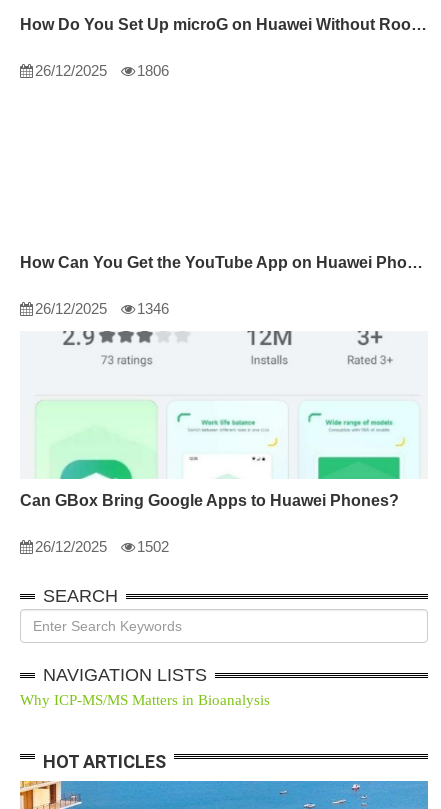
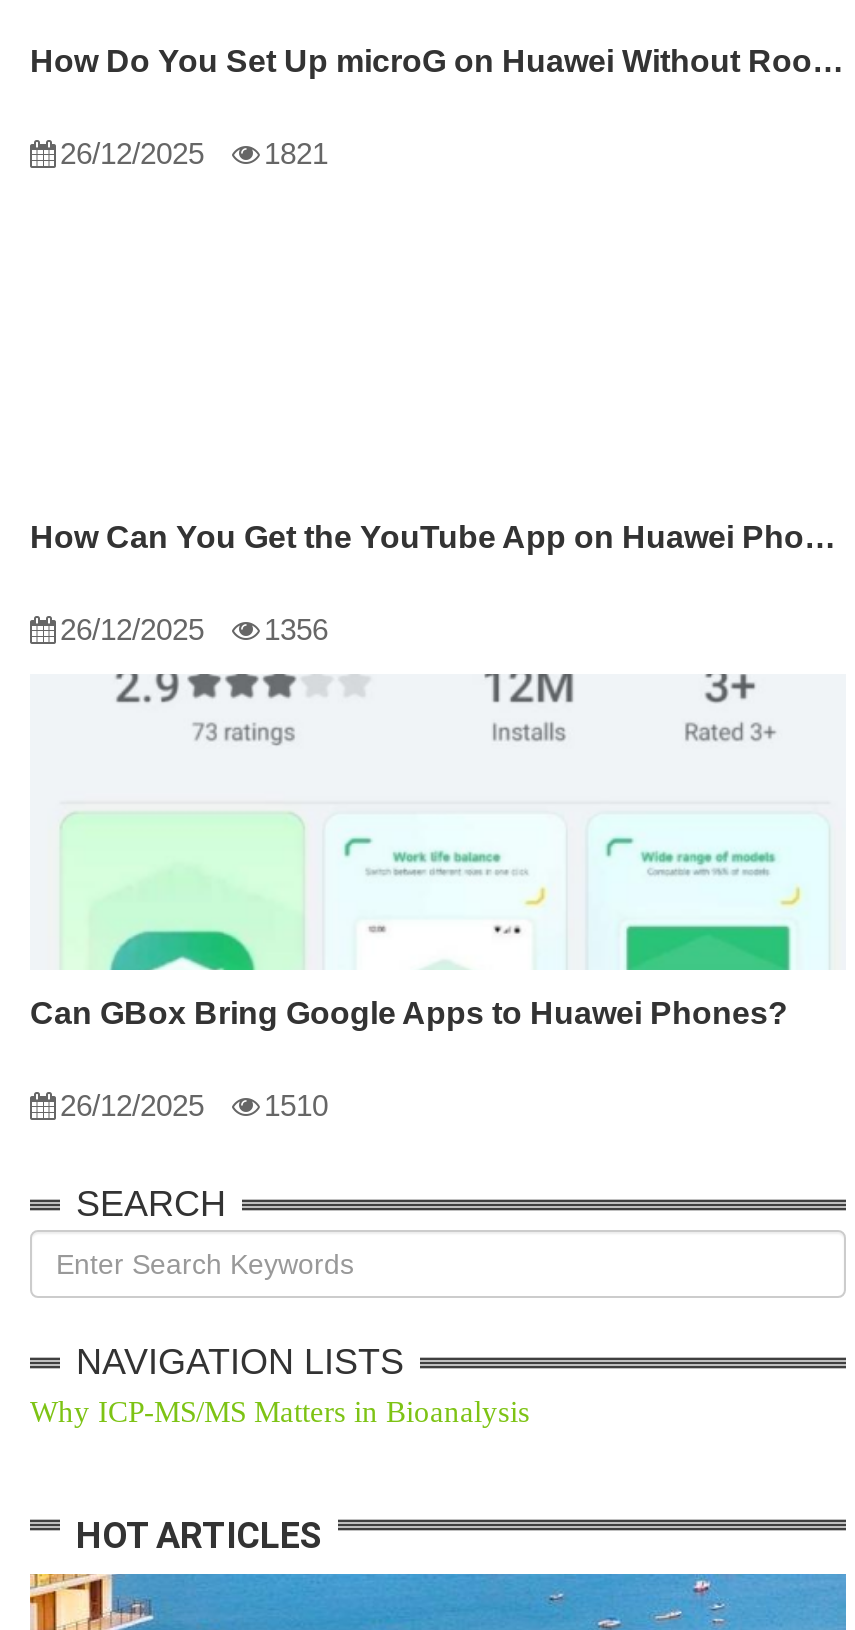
[35,62,169,79] 26/12/2025 1806 -> [60,136,328,170] 26/12/2025 1821
[35,300,169,317] 26/12/2025 1346 -> [60,612,328,646] 26/12/2025 1356
[35,538,169,555] 26/12/2025 1502 -> [60,1088,328,1122] 26/12/2025 1510

